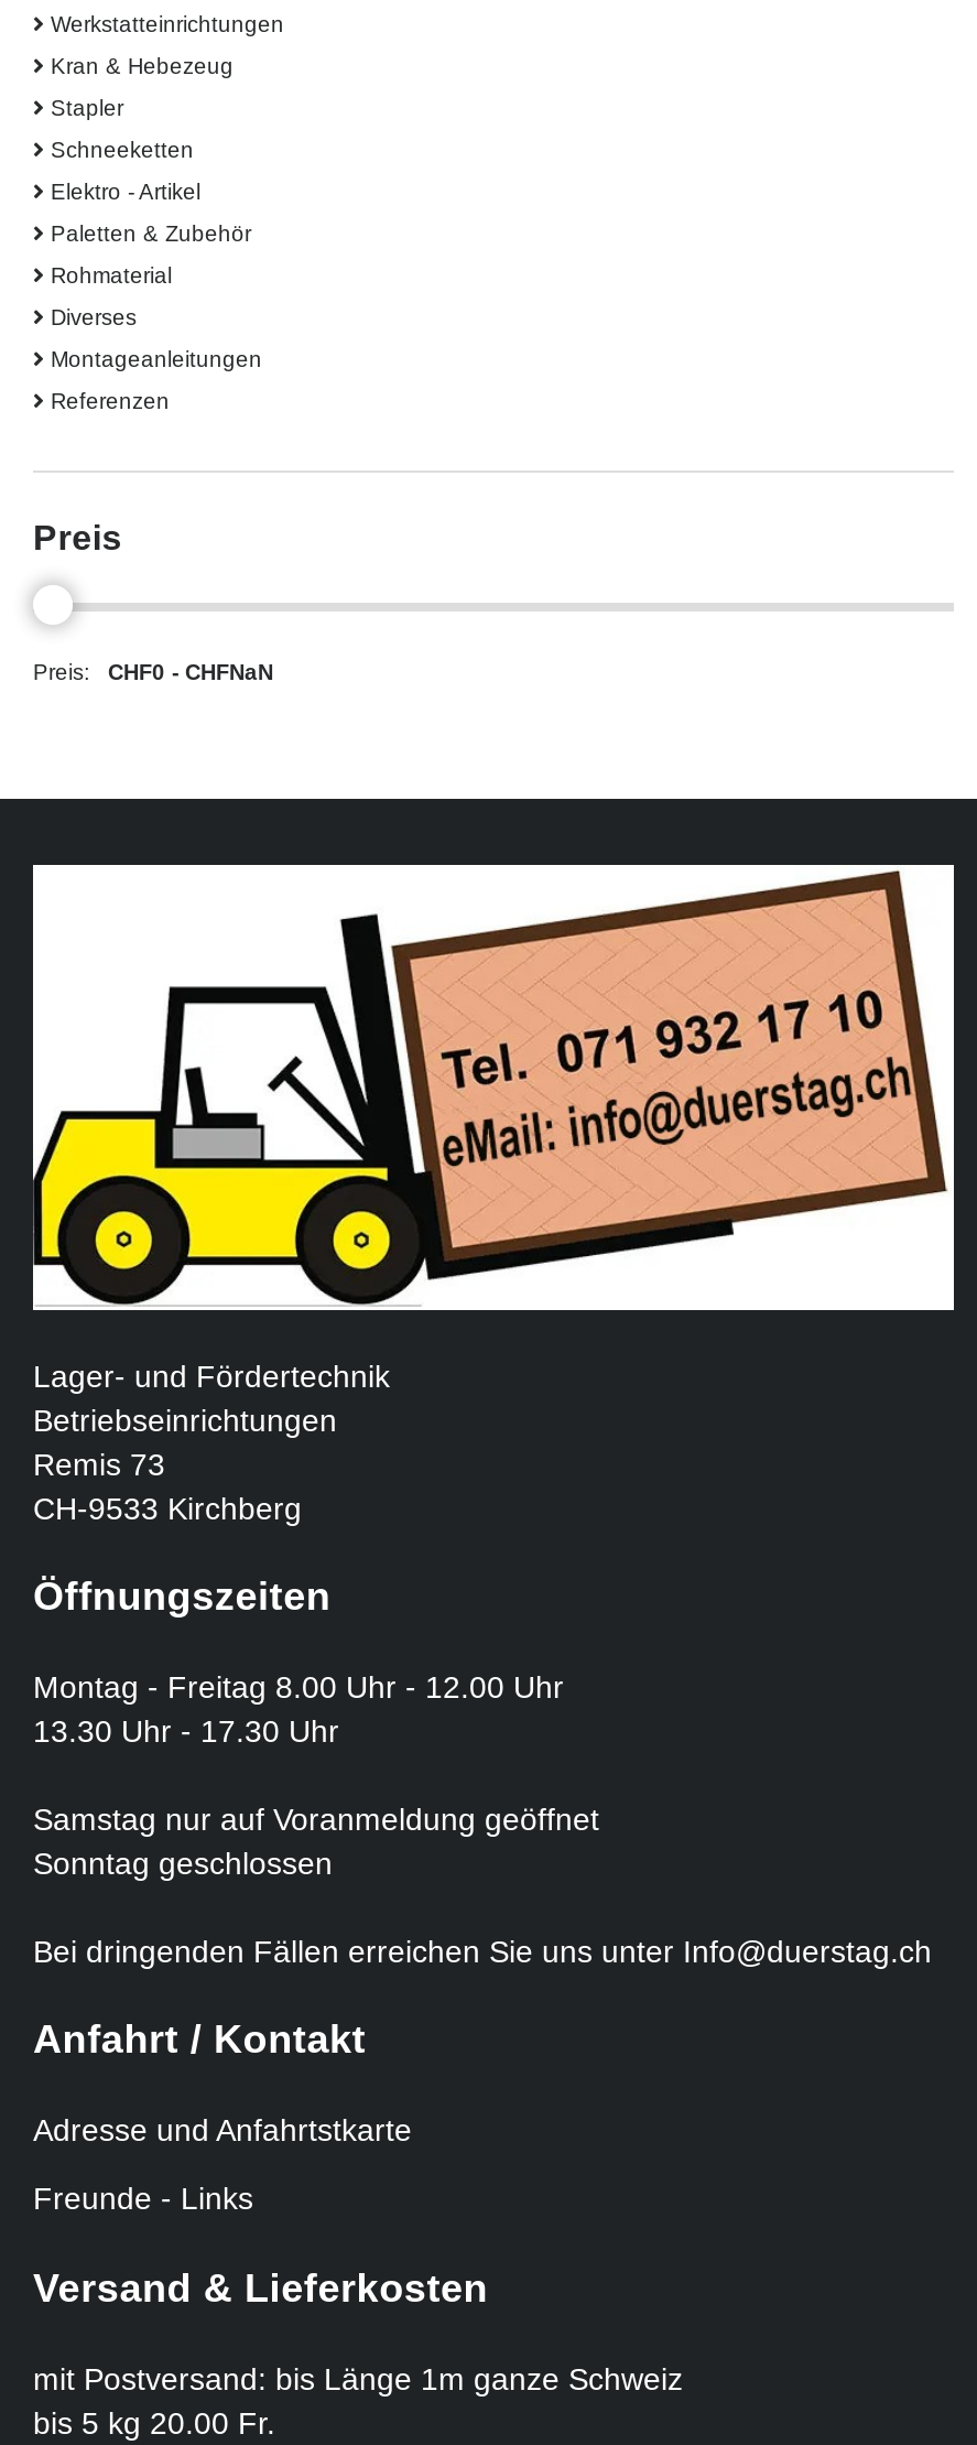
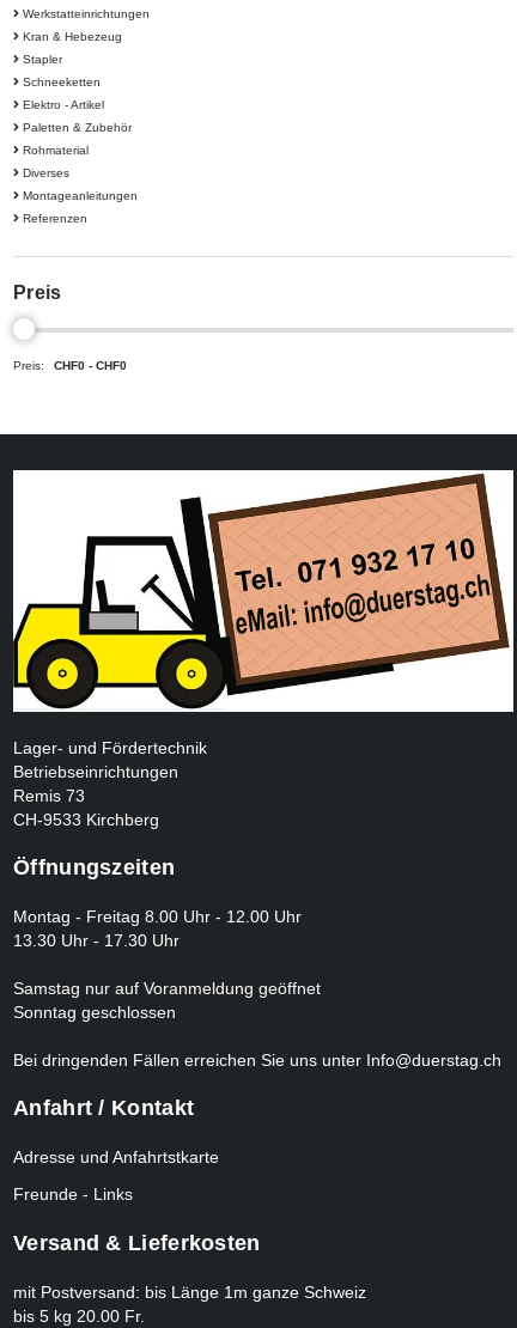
[33,661,273,685] Preis: CHF0 - CHFNaN -> [13,359,127,372] Preis: CHF0 - CHF0

